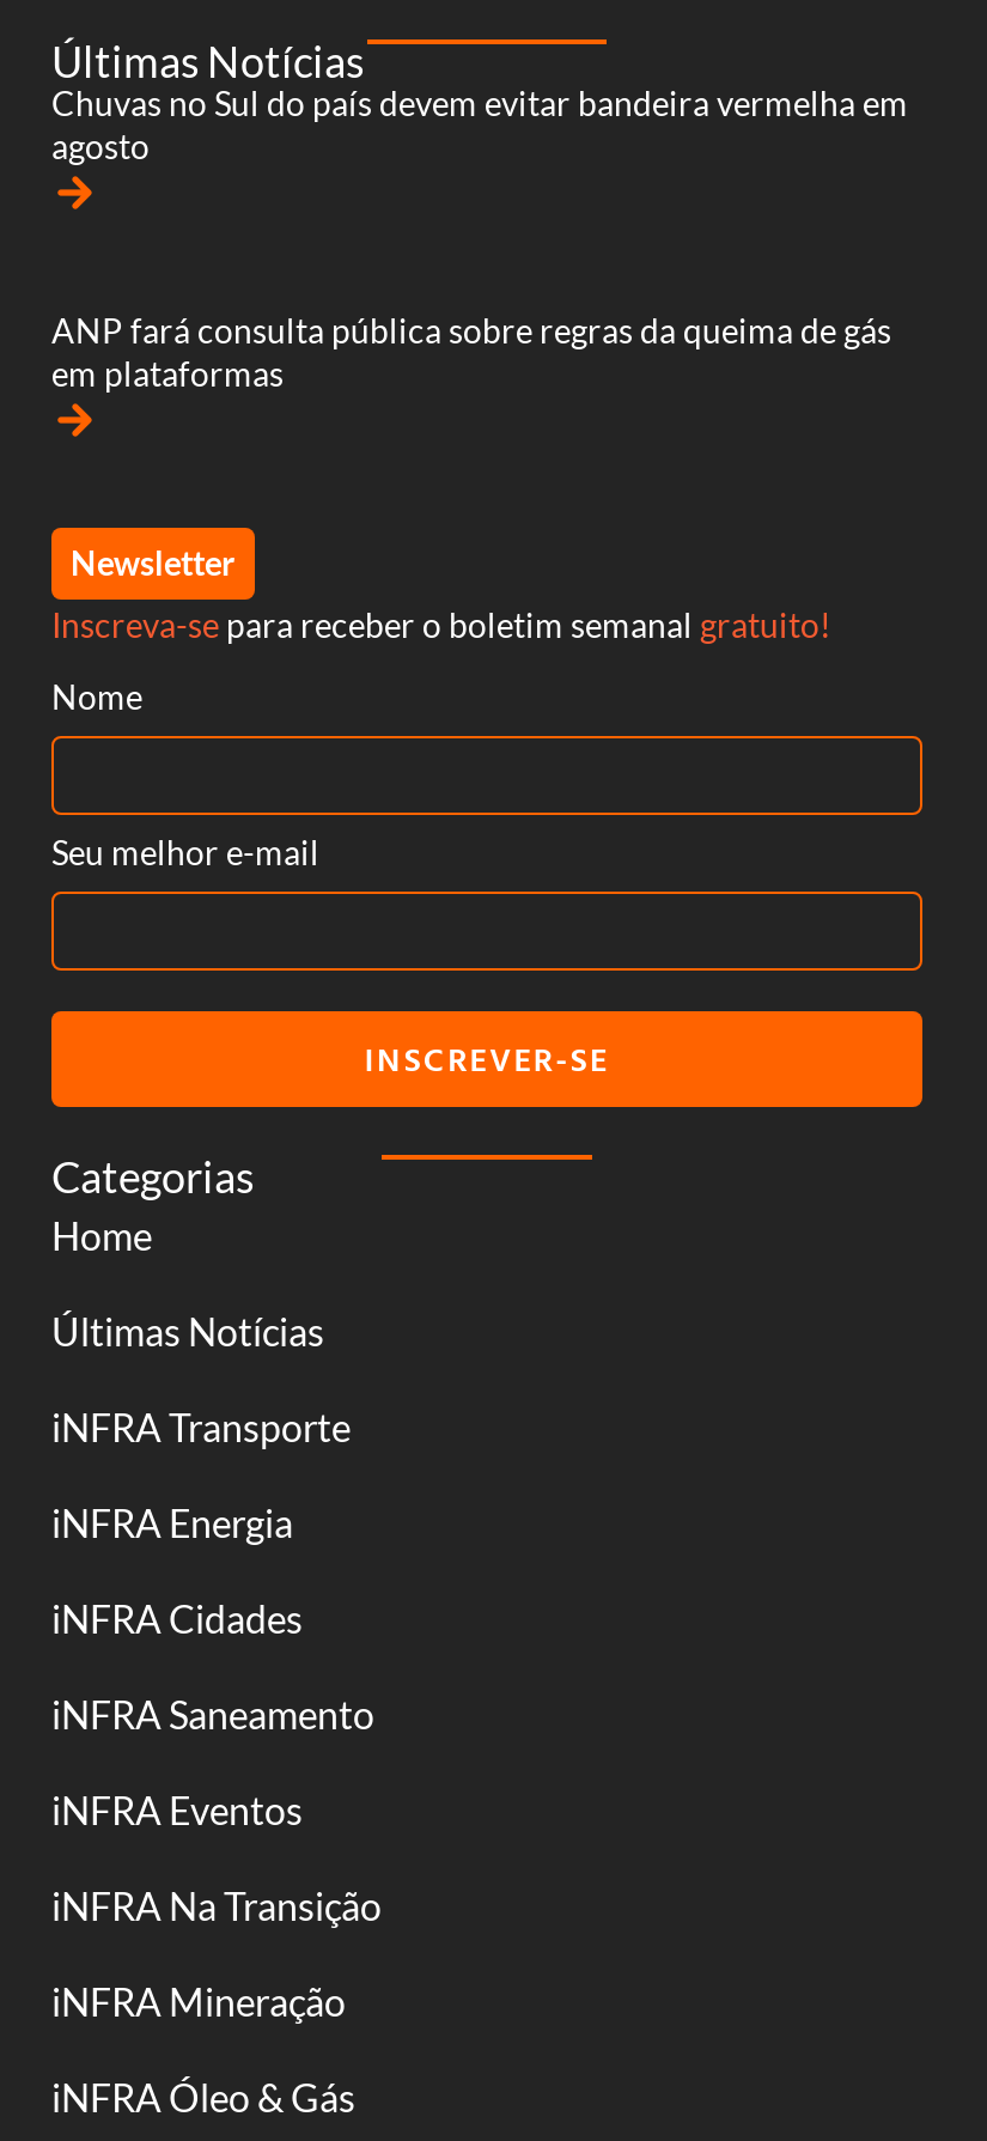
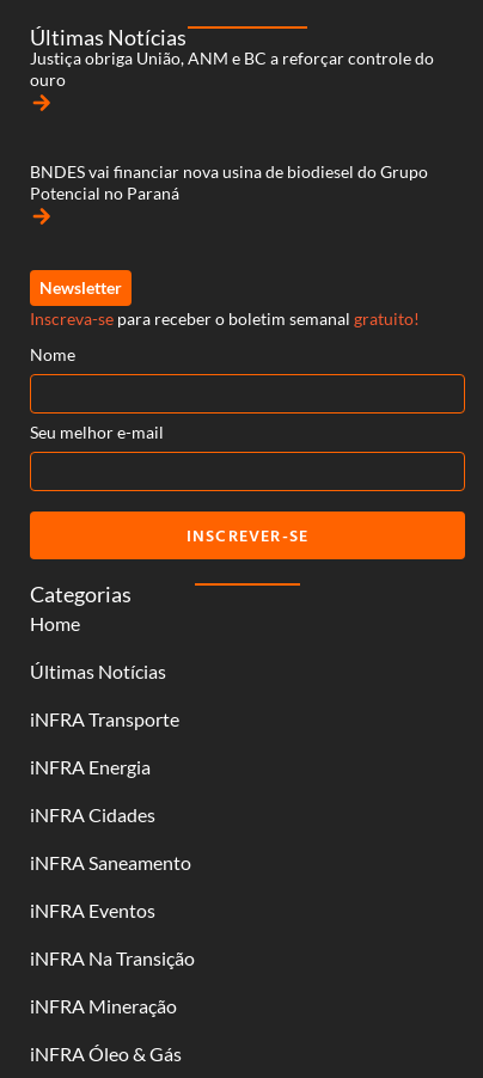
[51,82,908,166] Chuvas no Sul do país devem evitar bandeira vermelha em | agosto -> [30,47,434,89] Justiça obriga União, ANM e BC a reforçar controle do | ouro
[51,309,891,393] ANP fará consulta pública sobre regras da queima de gás | em plataformas -> [30,161,428,203] BNDES vai financiar nova usina de biodiesel do Grupo | Potencial no Paraná

